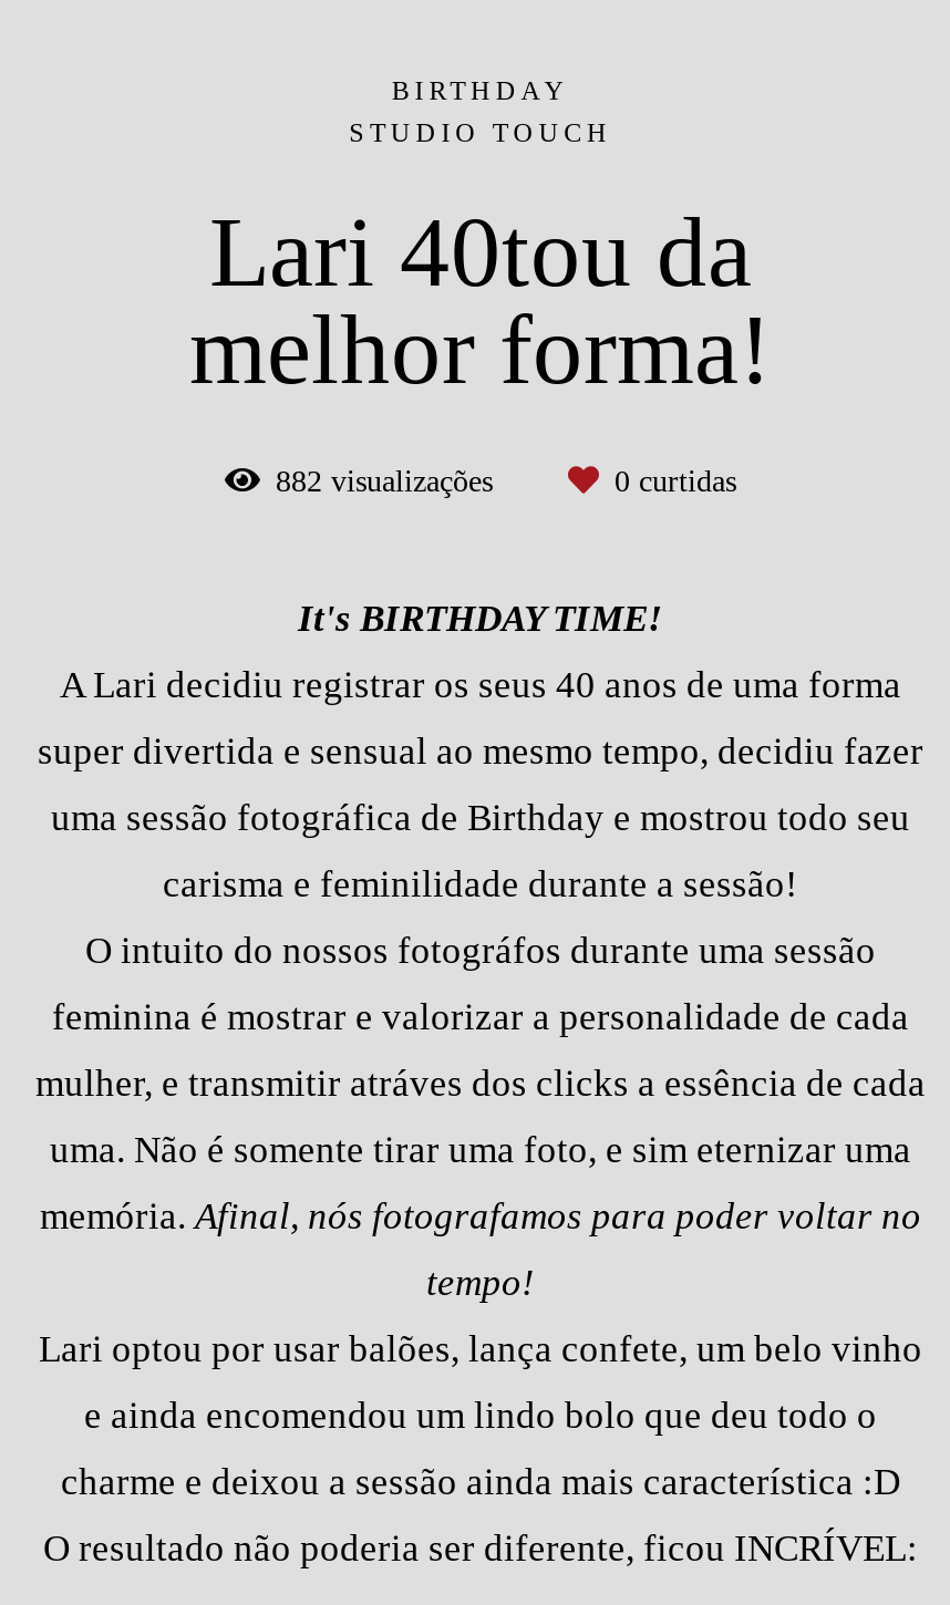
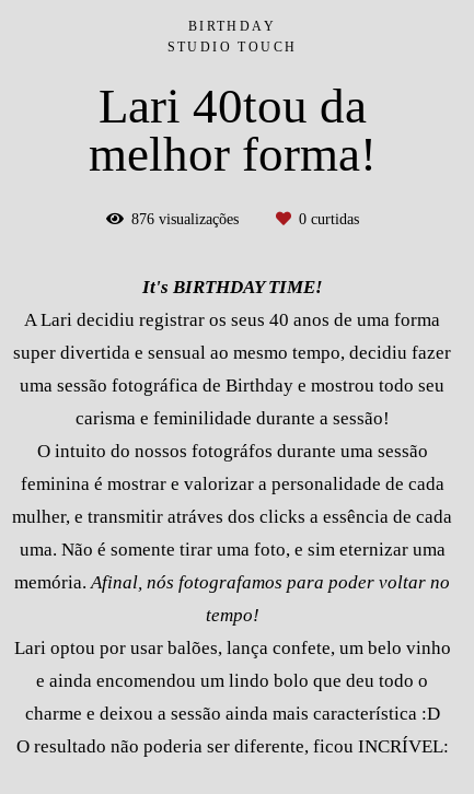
[276,465,502,498] 882 visualizações -> [131,211,242,227] 876 visualizações

